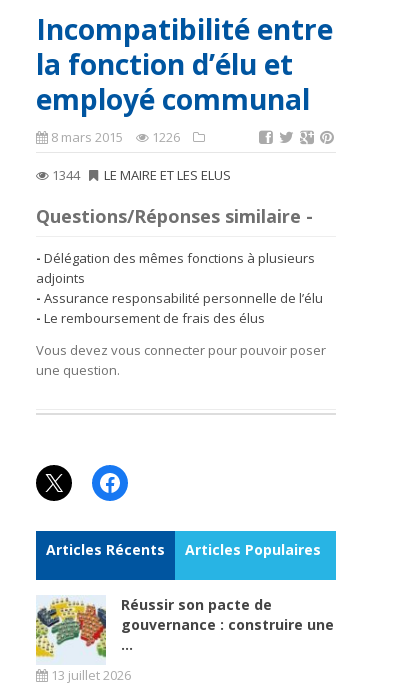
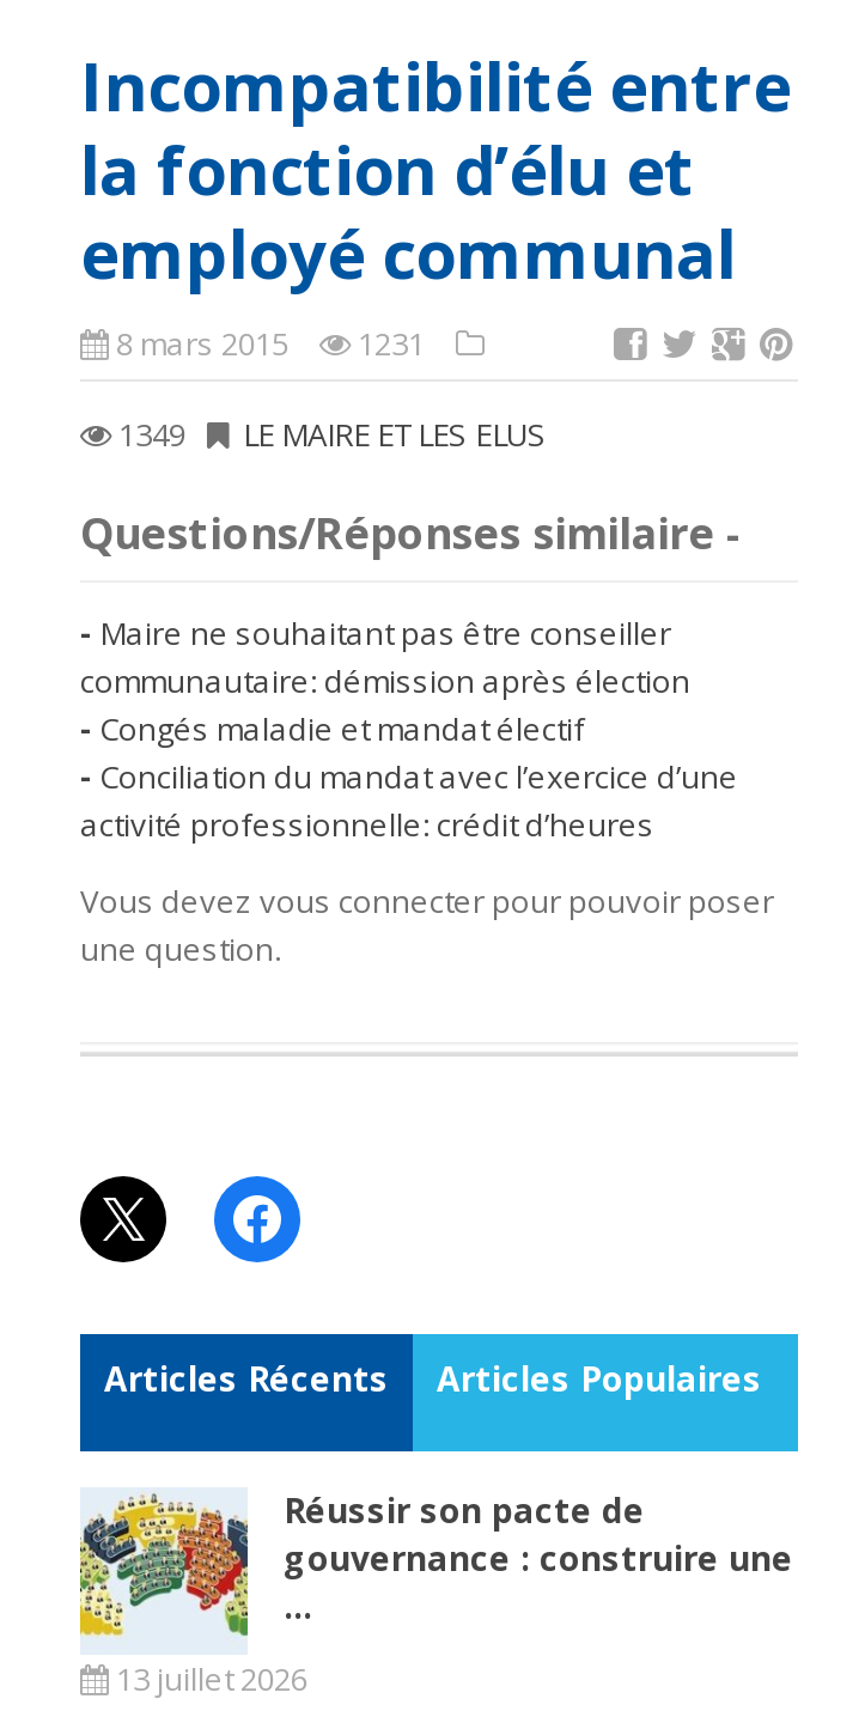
[48,128,183,146] 8 mars 2015 1226 -> [109,322,432,365] 8 mars 2015 1231
[49,166,231,184] 1344 LE MAIRE ET LES ELUS -> [111,413,547,456] 1349 LE MAIRE ET LES ELUS
[36,249,323,327] Délégation des mêmes fonctions à plusieurs | adjoints | Assurance responsabilité personnelle de l’élu | Le remboursement de frais des élus -> [80,611,738,846] Maire ne souhaitant pas être conseiller | communautaire: démission après élection | Congés maladie et mandat électif | Conciliation du mandat avec l’exercice d’une | activité professionnelle: crédit d’heures

